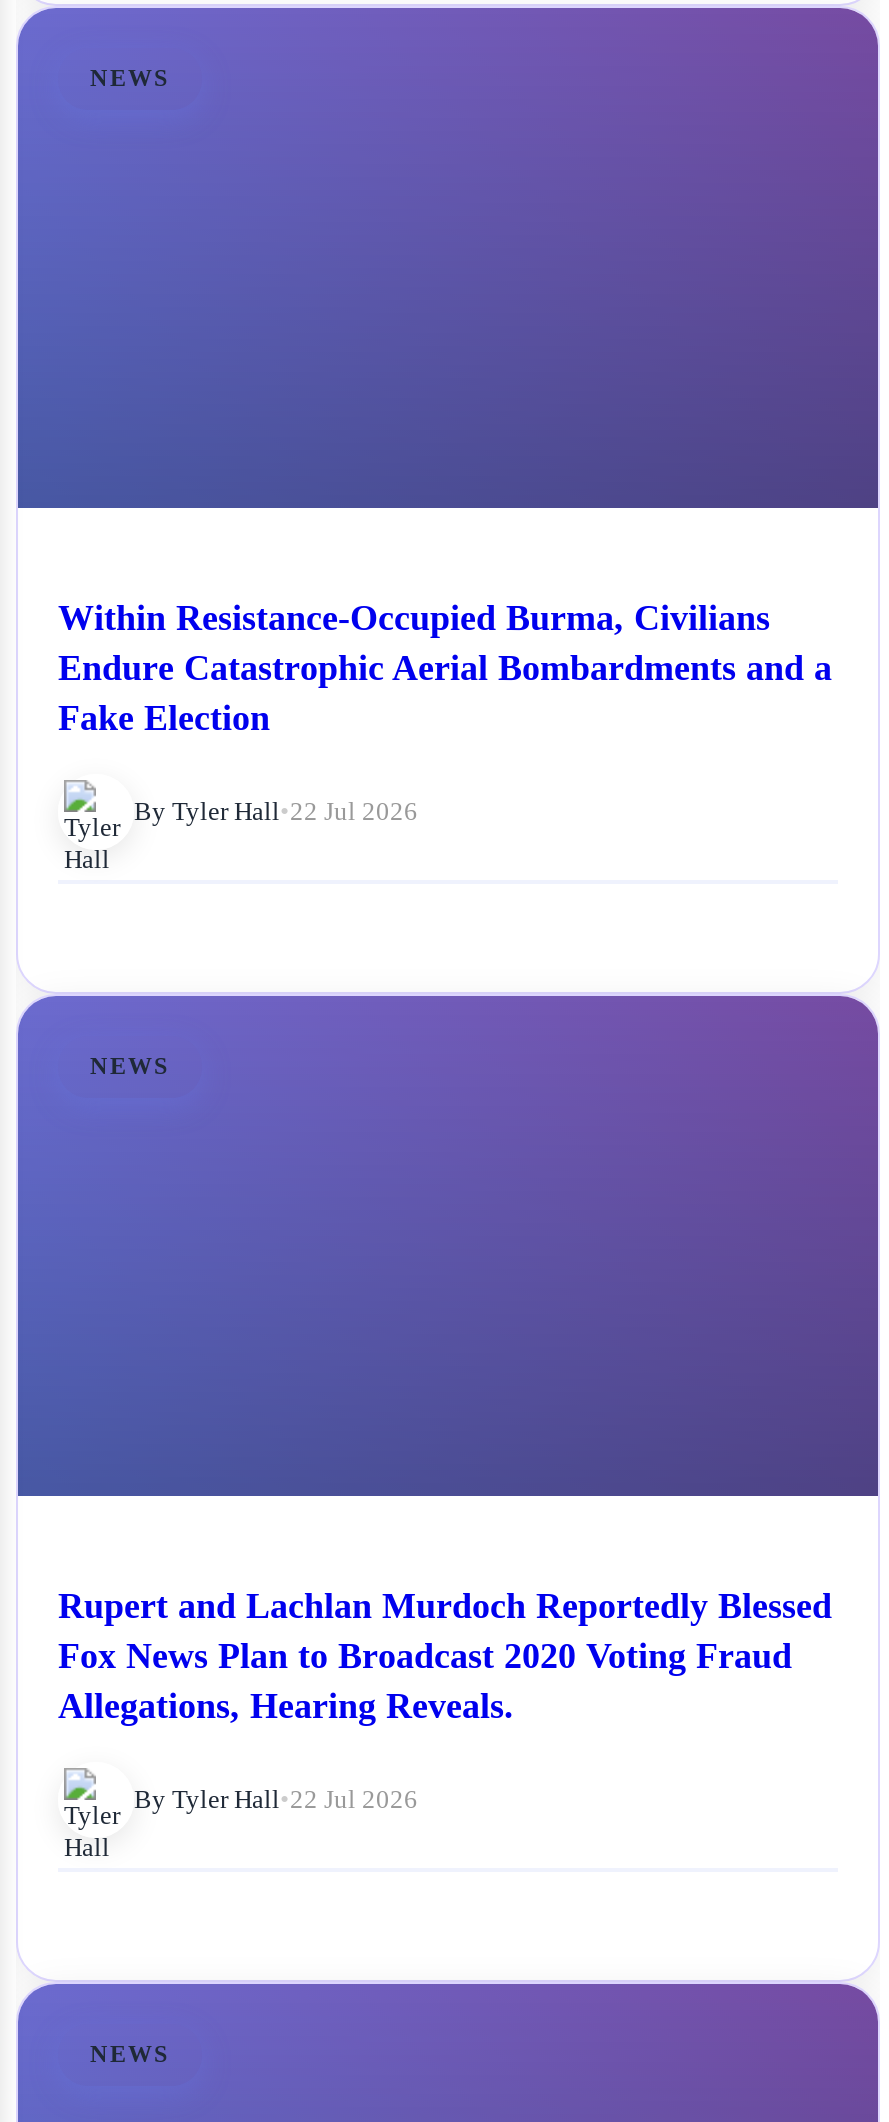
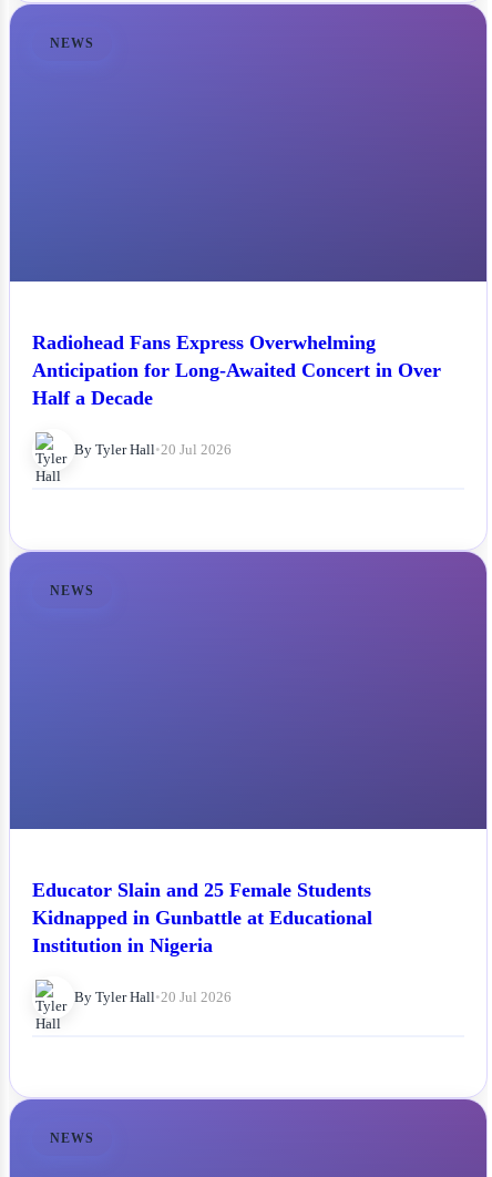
[58,599,832,739] Within Resistance-Occupied Burma, Civilians | Endure Catastrophic Aerial Bombardments and a | Fake Election -> [32,332,441,409] Radiohead Fans Express Overwhelming | Anticipation for Long-Awaited Concert in Over | Half a Decade
[134,797,418,827] By Tyler Hall • 22 Jul 2026 -> [74,441,232,458] By Tyler Hall • 20 Jul 2026
[58,1587,832,1727] Rupert and Lachlan Murdoch Reportedly Blessed | Fox News Plan to Broadcast 2020 Voting Fraud | Allegations, Hearing Reveals. -> [32,879,372,957] Educator Slain and 25 Female Students | Kidnapped in Gunbattle at Educational | Institution in Nigeria
[134,1785,418,1815] By Tyler Hall • 22 Jul 2026 -> [74,989,232,1006] By Tyler Hall • 20 Jul 2026

